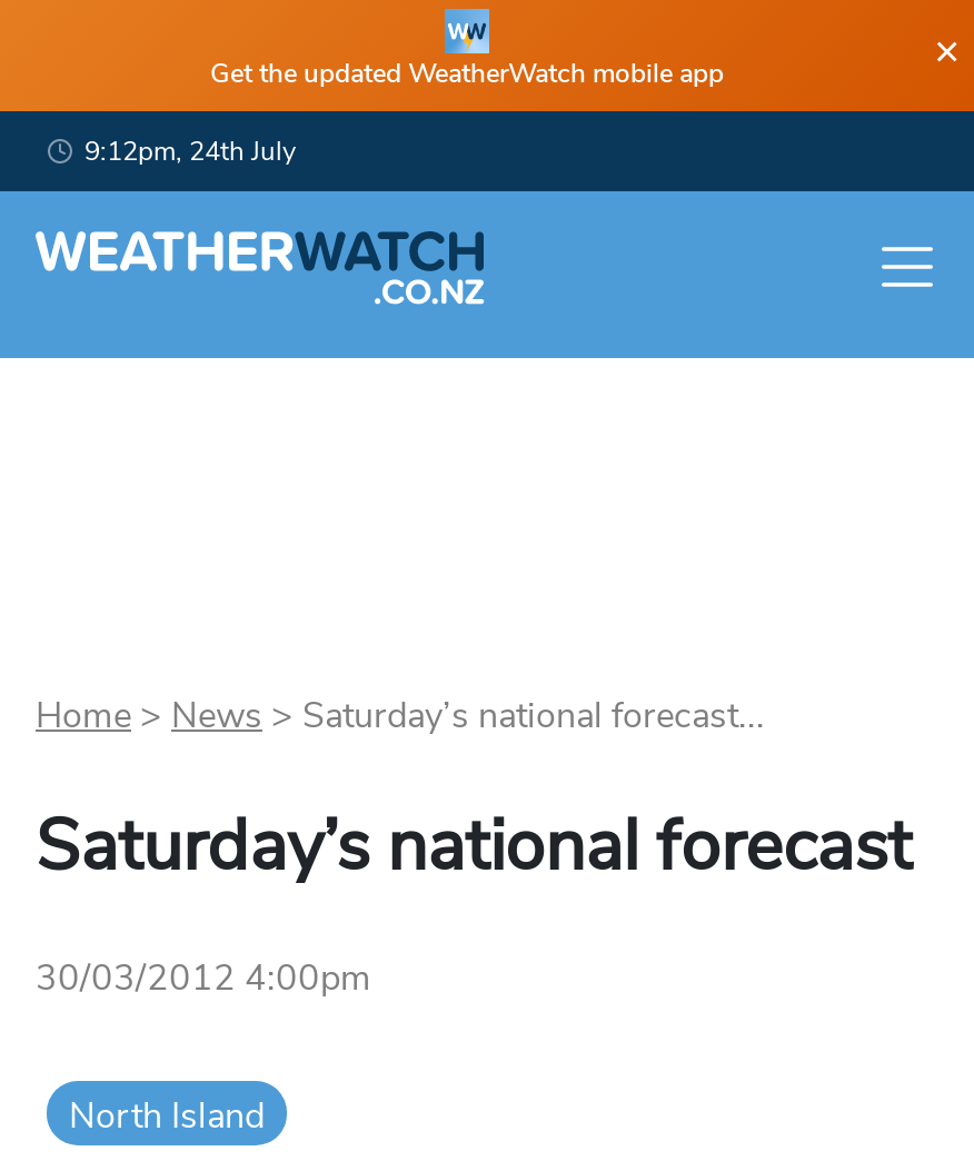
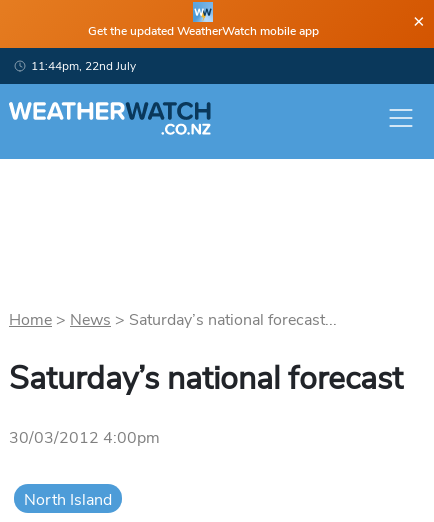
[85,133,296,169] 9:12pm, 24th July -> [31,58,136,74] 11:44pm, 22nd July

